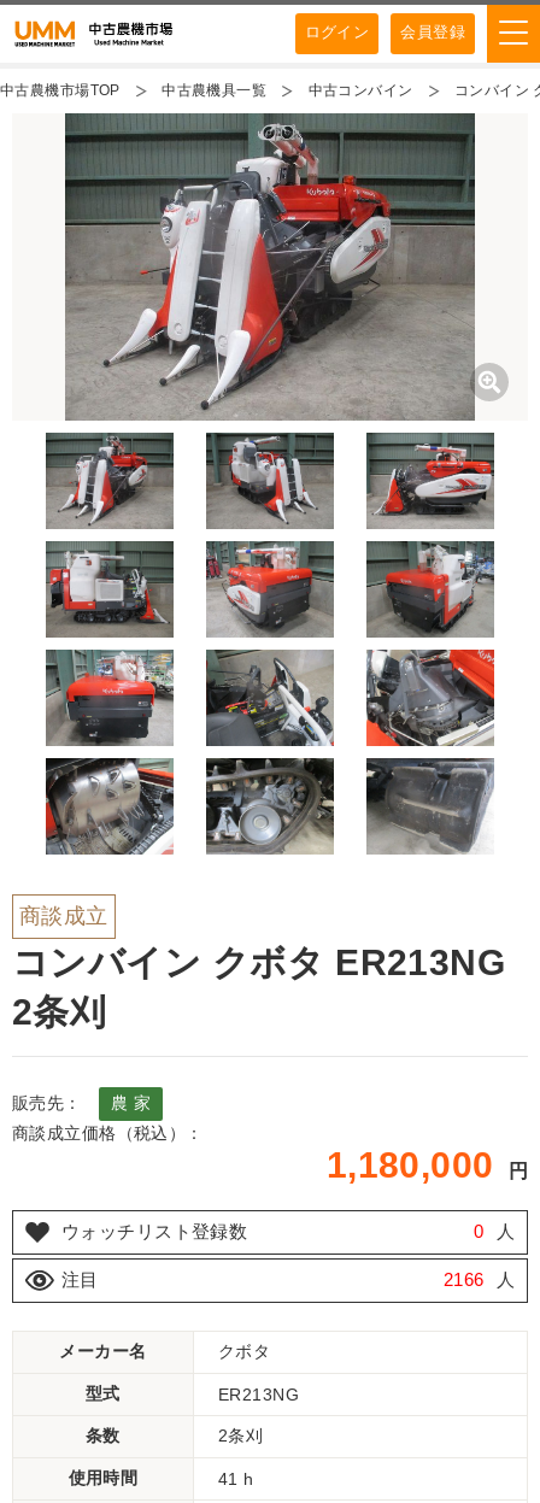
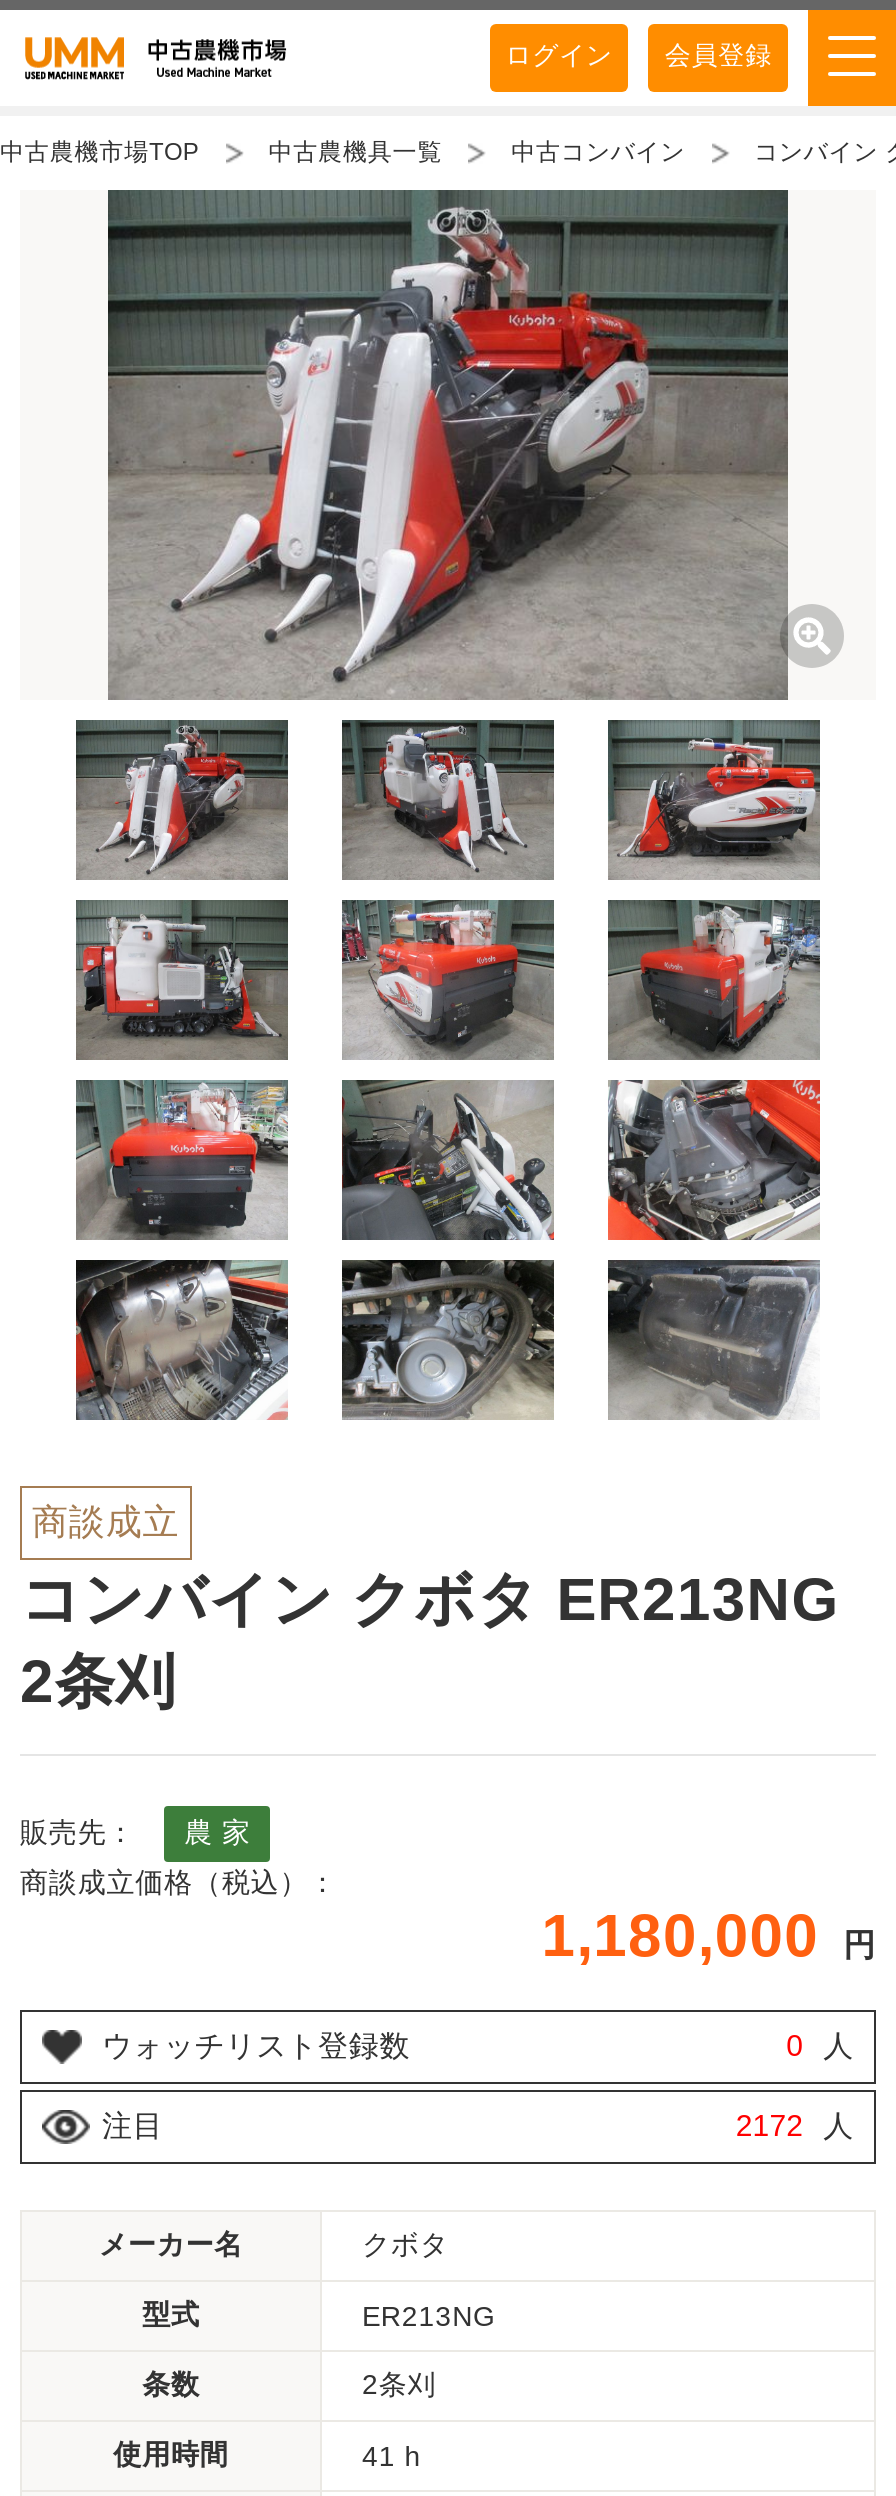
[443,1269,515,1290] 2166 人 -> [736,2108,854,2142] 2172 人

